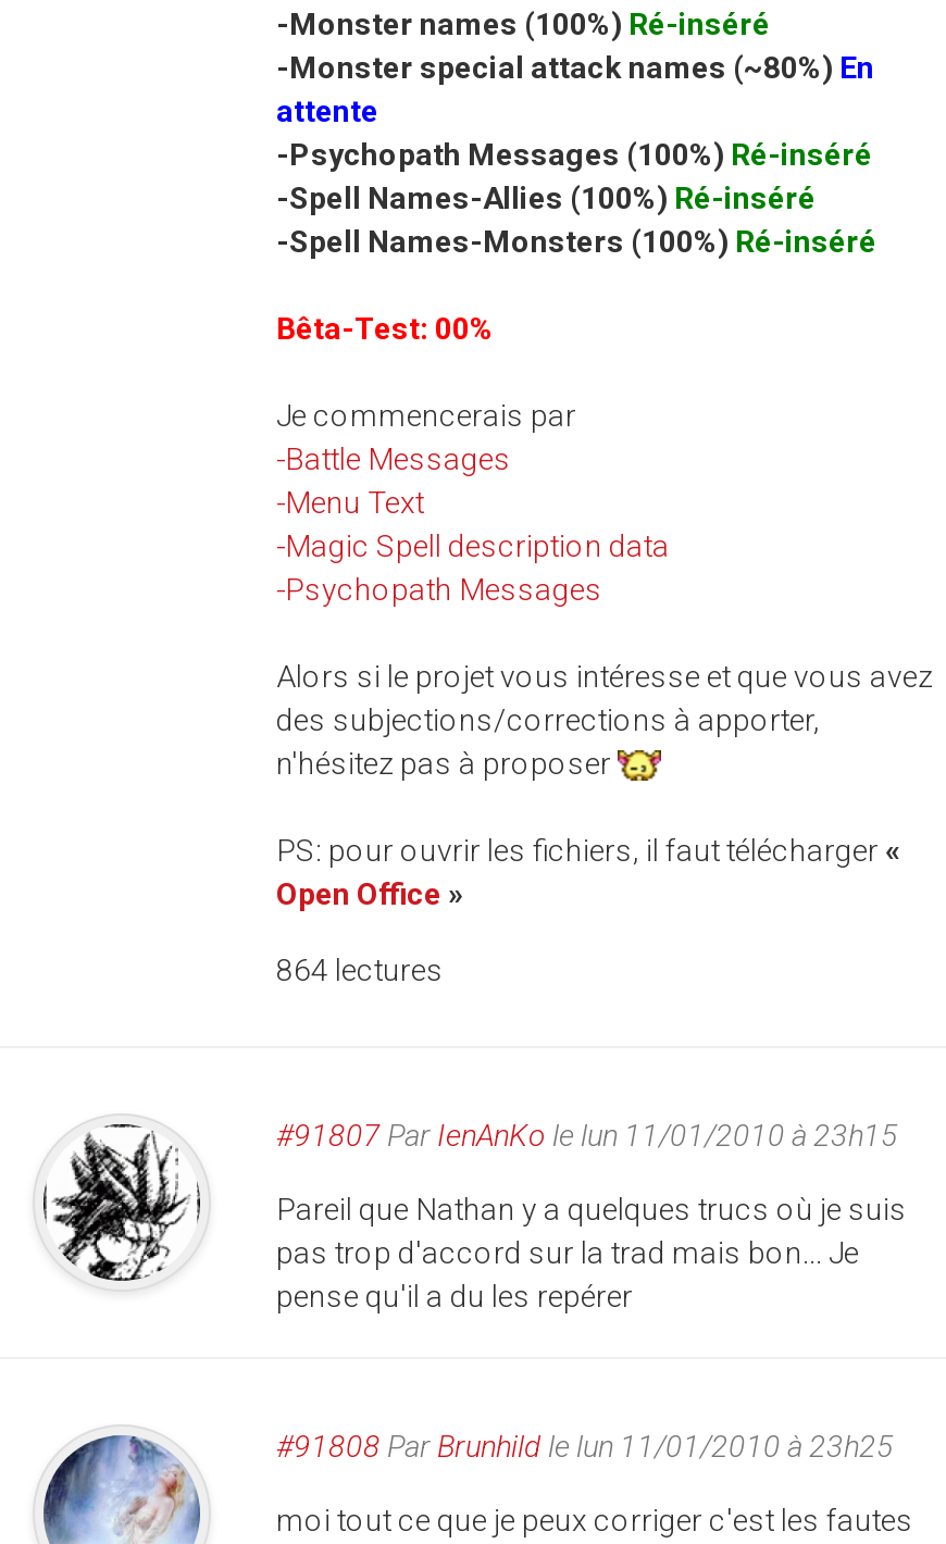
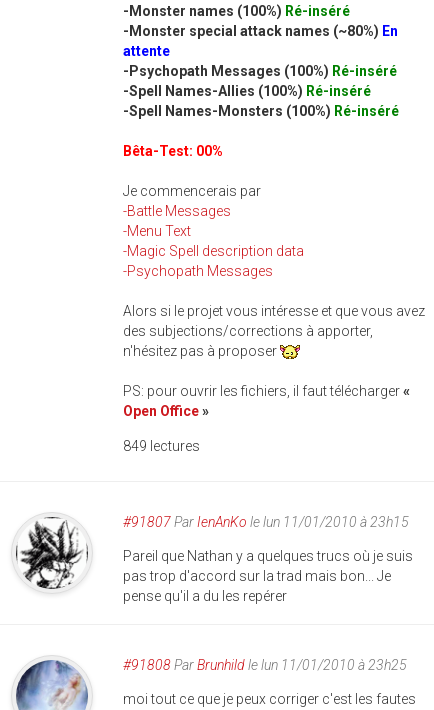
[276,952,444,987] 864 lectures -> [123,438,200,454] 849 lectures

